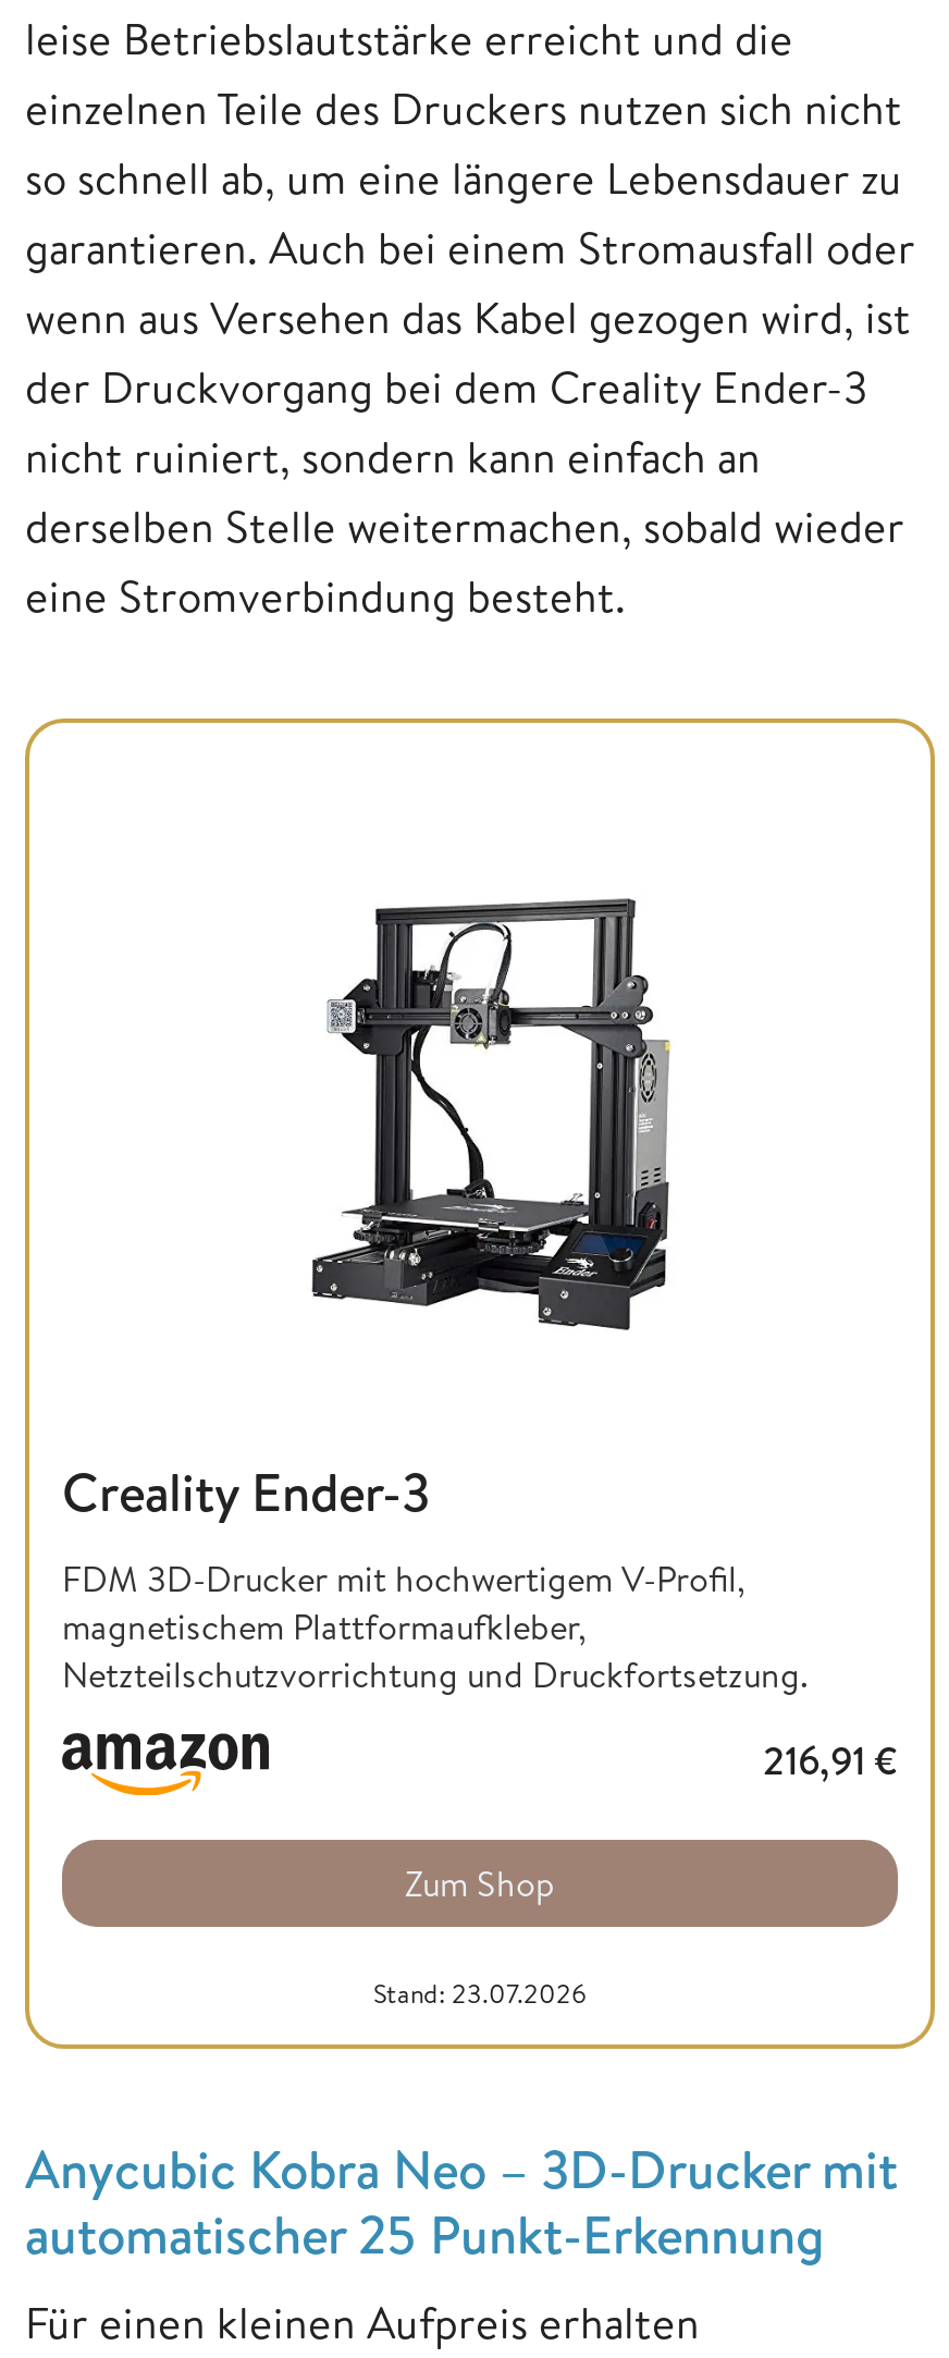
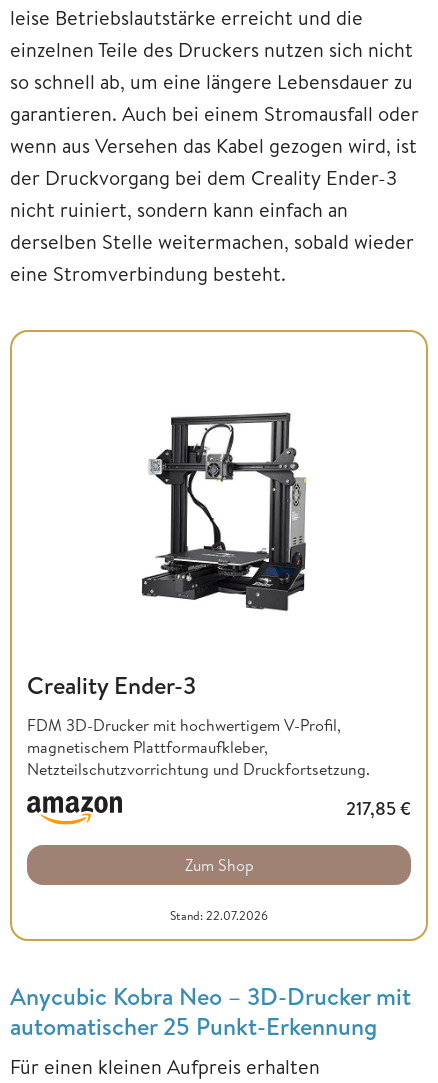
[763,1733,898,1787] 216,91 € -> [346,796,411,821] 217,85 €
[373,1975,587,2012] Stand: 23.07.2026 -> [170,907,268,924] Stand: 22.07.2026

